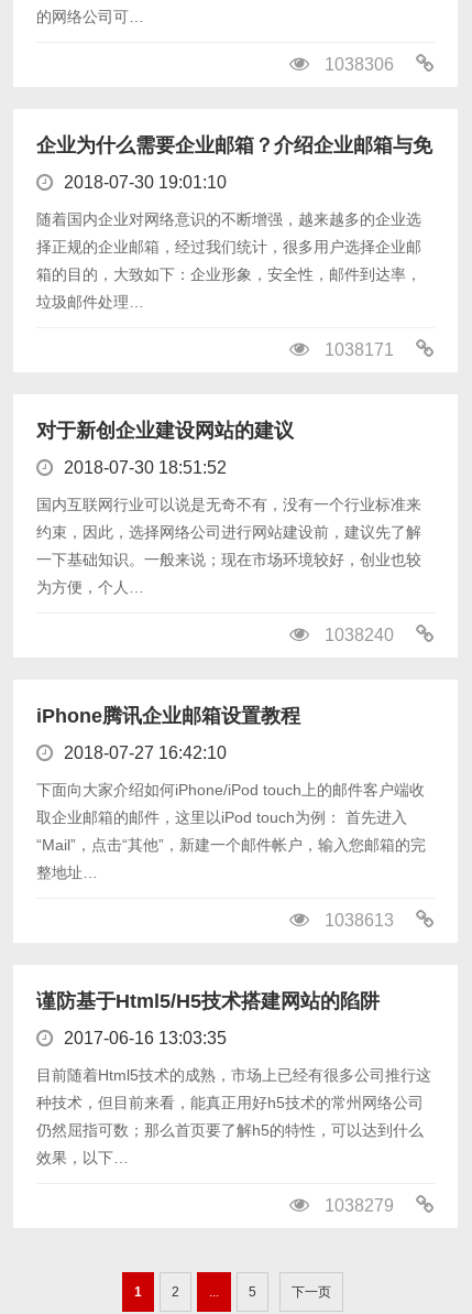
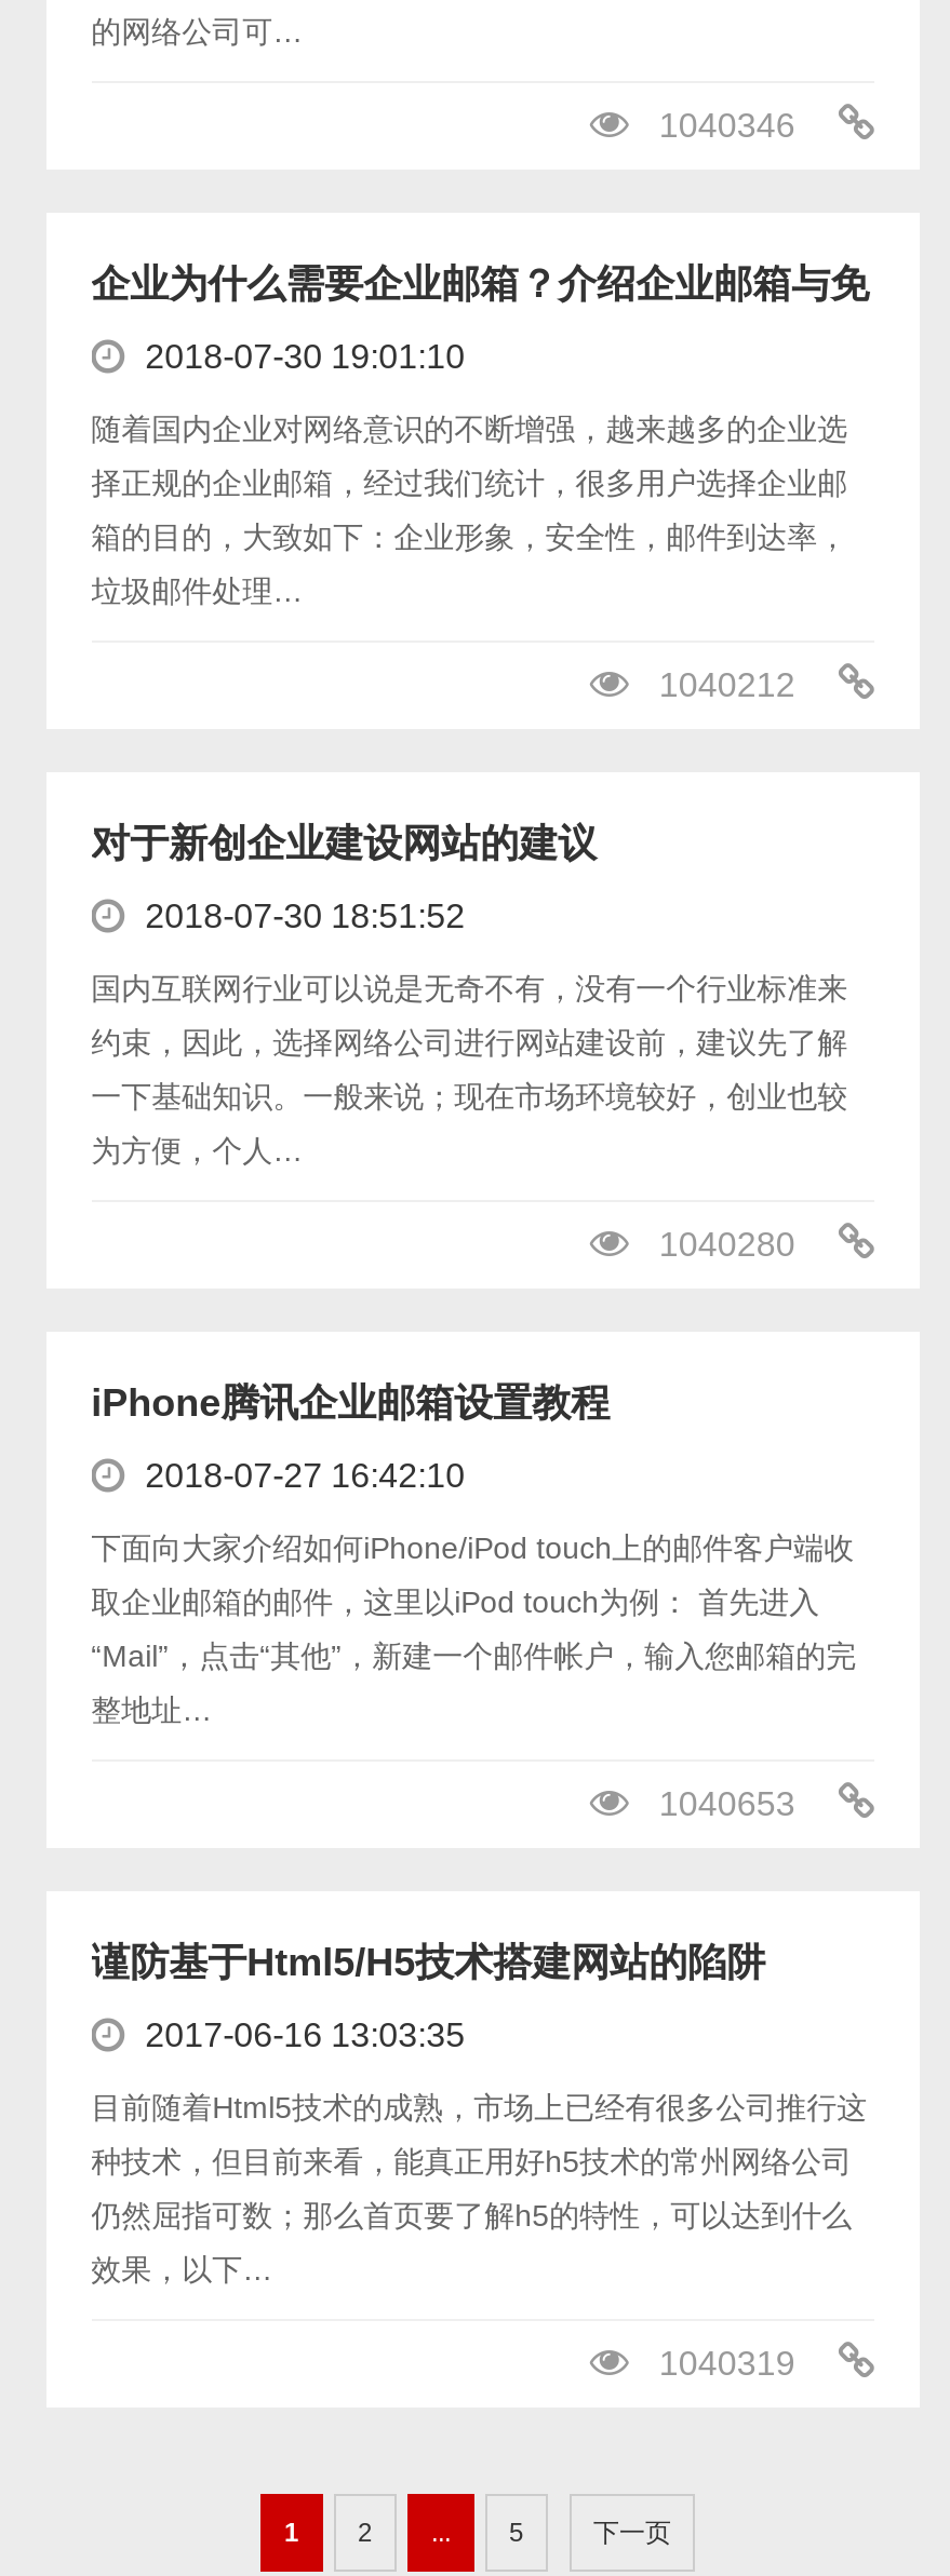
[325,55,394,73] 1038306 -> [659,106,795,143] 1040346
[325,340,394,359] 1038171 -> [659,665,795,702] 1040212
[325,625,394,644] 1038240 -> [659,1225,795,1262] 1040280
[325,910,394,929] 1038613 -> [659,1784,795,1821] 1040653
[325,1196,394,1214] 1038279 -> [659,2344,795,2381] 1040319

